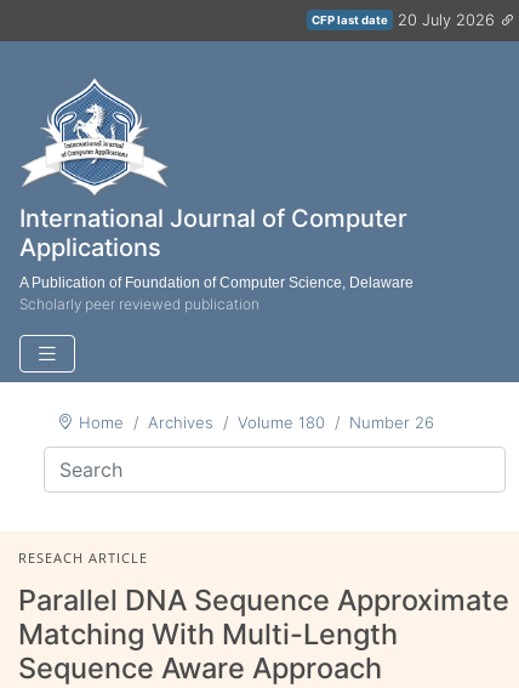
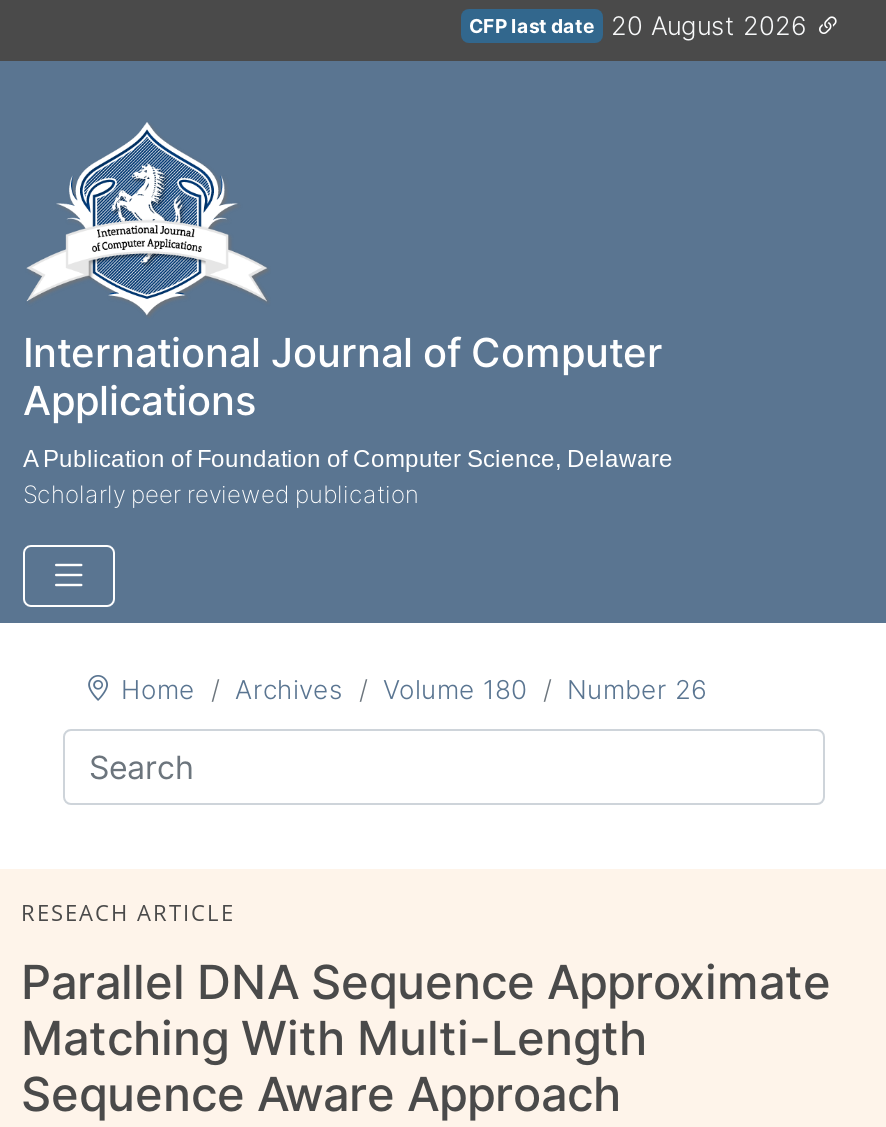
[312,11,500,29] CFP last date 20 July 2026 -> [469,11,815,41] CFP last date 20 August 2026

